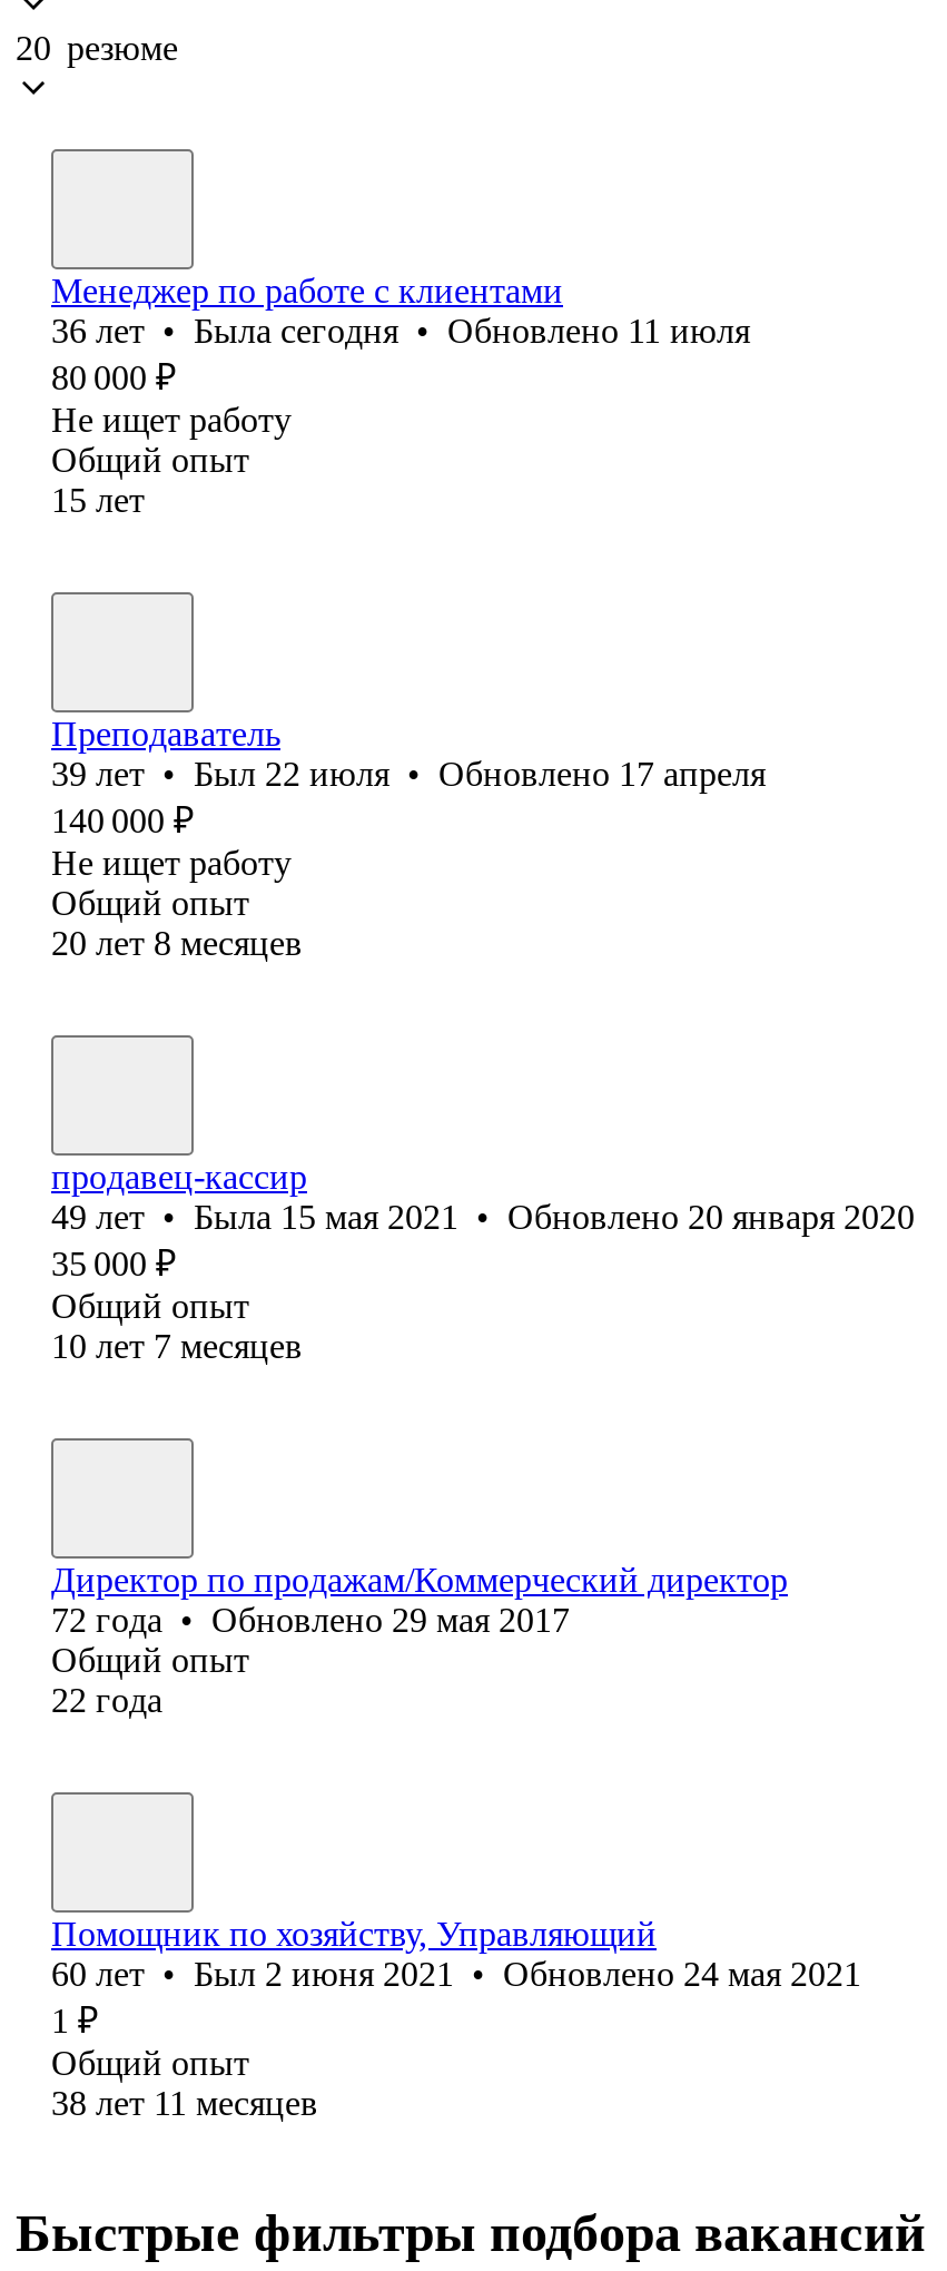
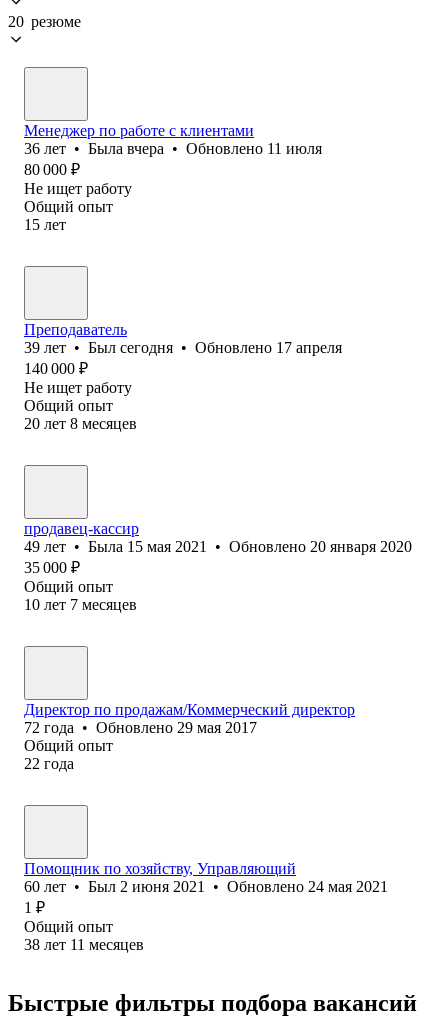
[51,311,750,349] 36 лет • Была сегодня • Обновлено 11 июля -> [24,140,322,157] 36 лет • Была вчера • Обновлено 11 июля
[51,755,766,792] 39 лет • Был 22 июля • Обновлено 17 апреля -> [24,339,342,356] 39 лет • Был сегодня • Обновлено 17 апреля

